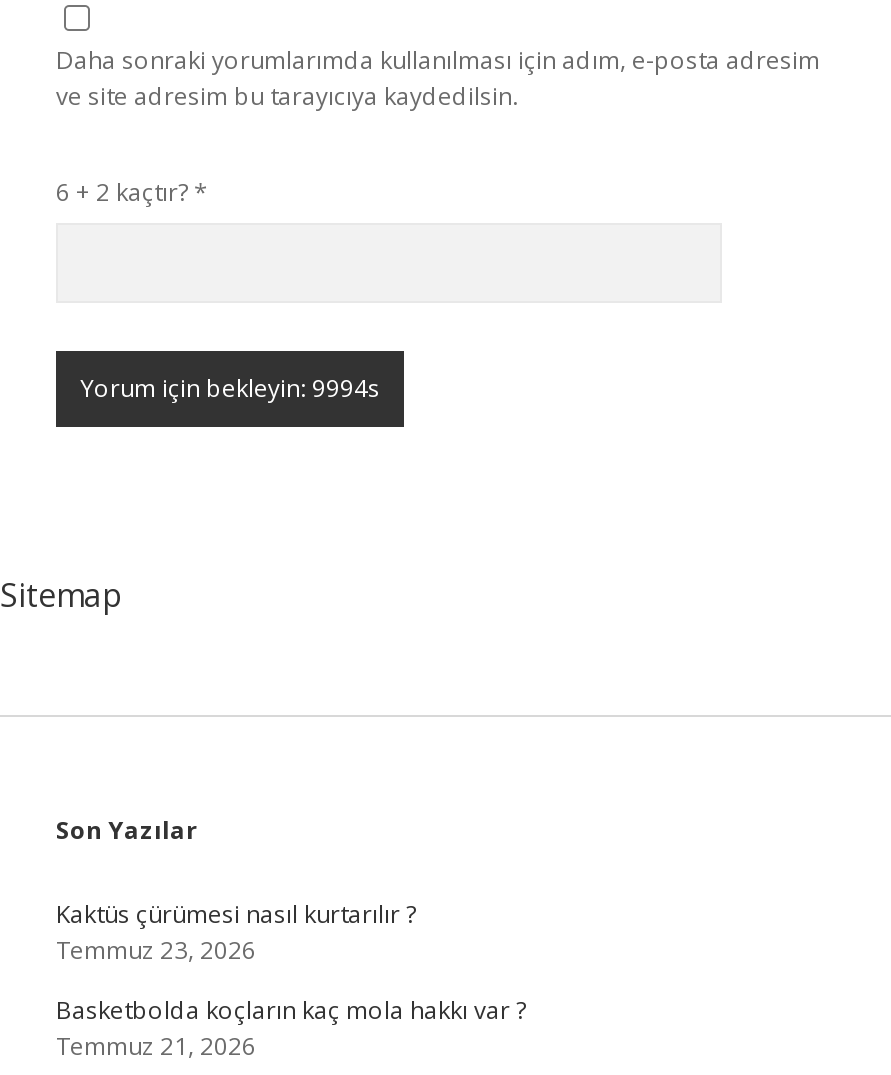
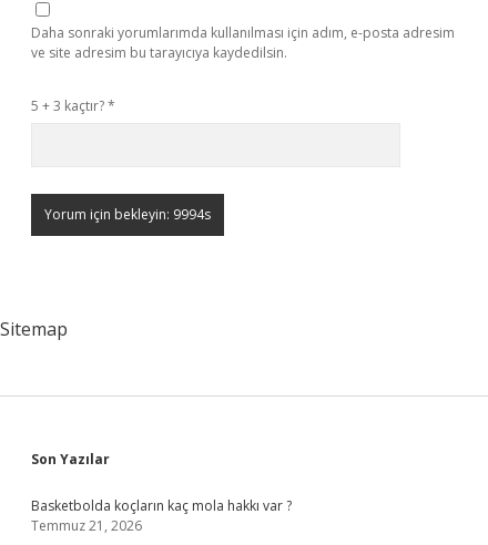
[56,175,208,209] 6 + 2 kaçtır? * -> [31,96,115,115] 5 + 3 kaçtır? *
[56,897,416,967] Kaktüs çürümesi nasıl kurtarılır ? | Temmuz 23, 2026 -> none

